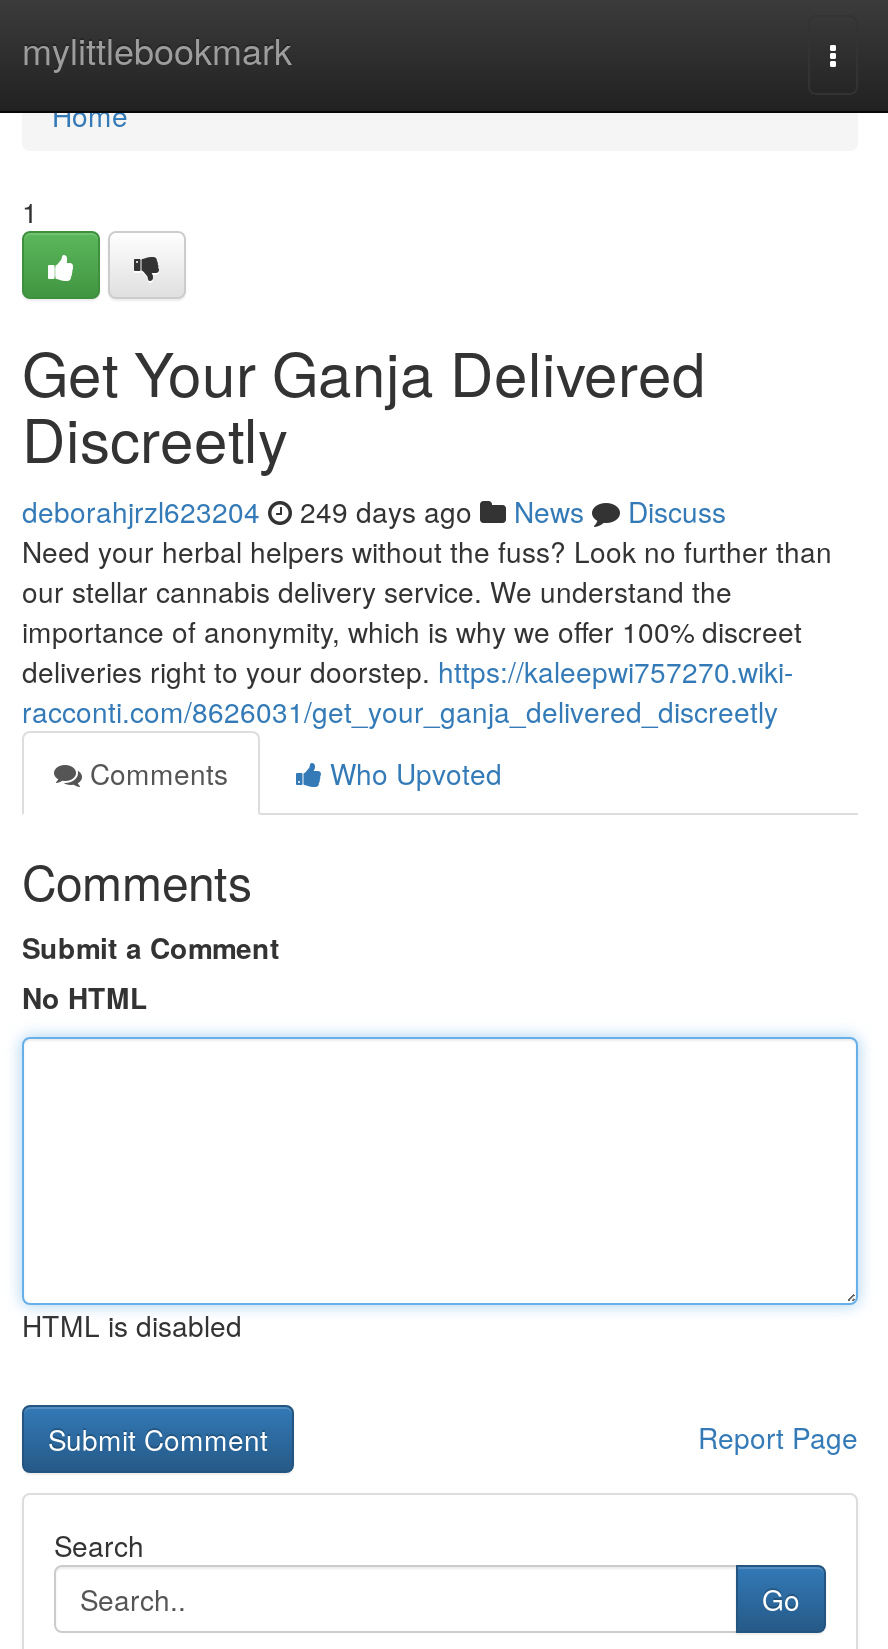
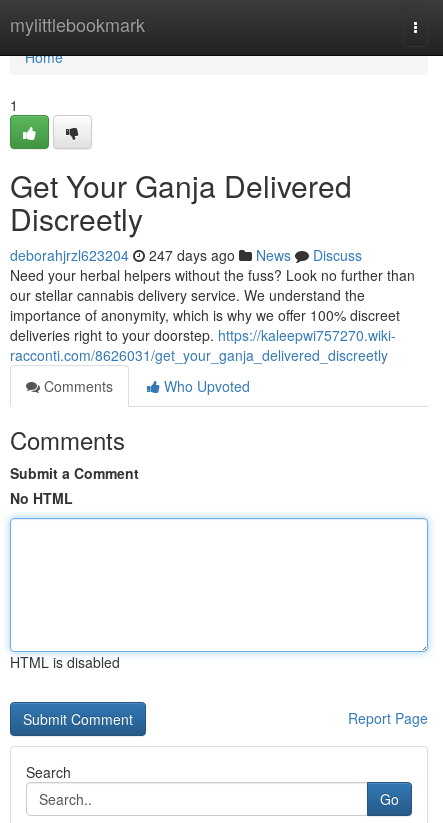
[22,491,726,531] deborahjrzl623204 249 days ago News Discuss -> [10,245,362,265] deborahjrzl623204 247 days ago News Discuss

